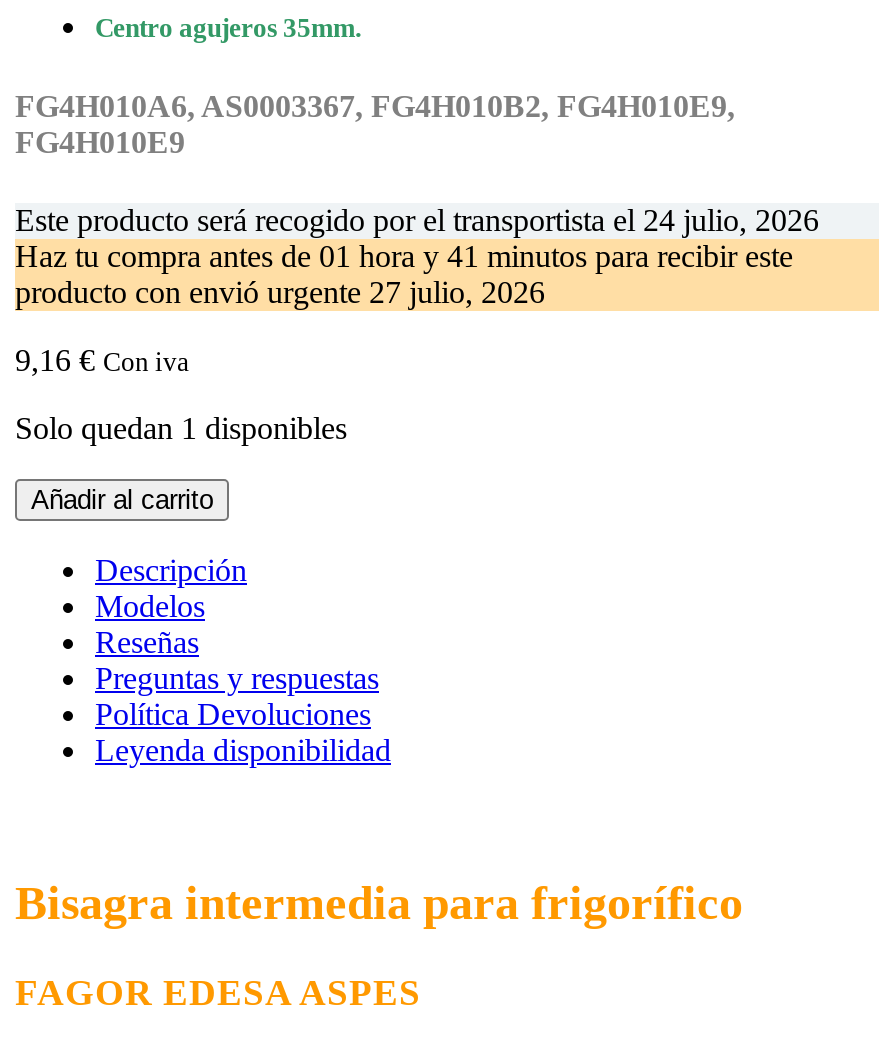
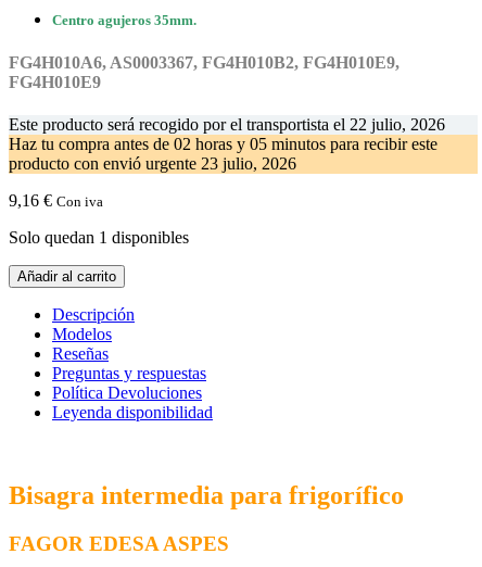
[15,203,819,237] Este producto será recogido por el transportista el 24 julio, 2026 -> [9,115,445,134] Este producto será recogido por el transportista el 22 julio, 2026
[15,239,793,273] Haz tu compra antes de01 hora y 41 minutos para recibir este -> [9,135,437,153] Haz tu compra antes de02 horas y 05 minutos para recibir este
[15,275,545,309] producto con envió urgente 27 julio, 2026 -> [9,154,296,173] producto con envió urgente 23 julio, 2026

